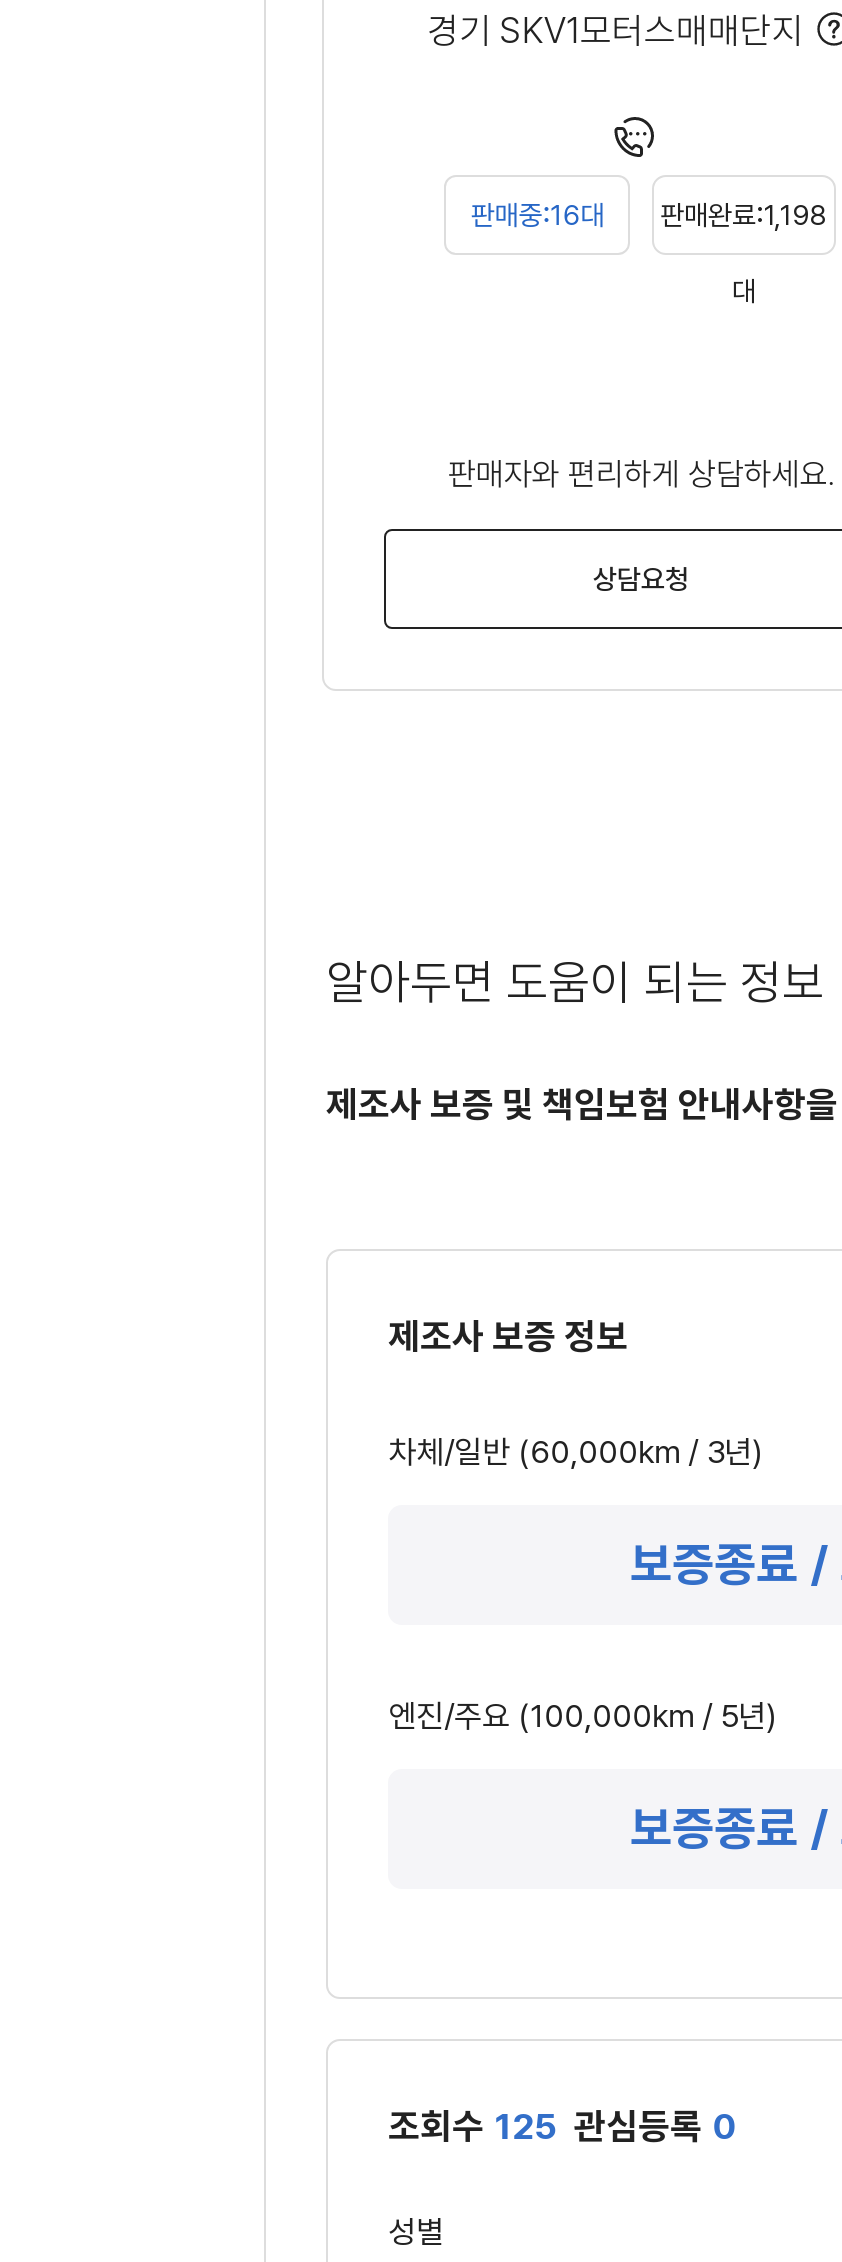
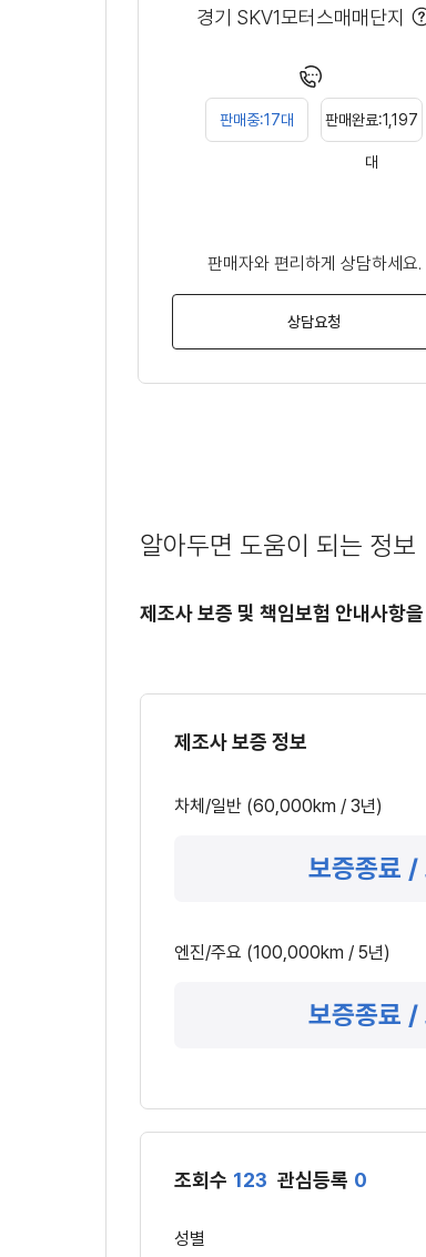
[470,199,828,231] 판매중:16대 | 판매완료:1,198 -> [220,111,418,129] 판매중:17대 | 판매완료:1,197
[388,2105,736,2147] 조회수 125 관심등록 0 -> [174,1168,367,1192] 조회수 123 관심등록 0

